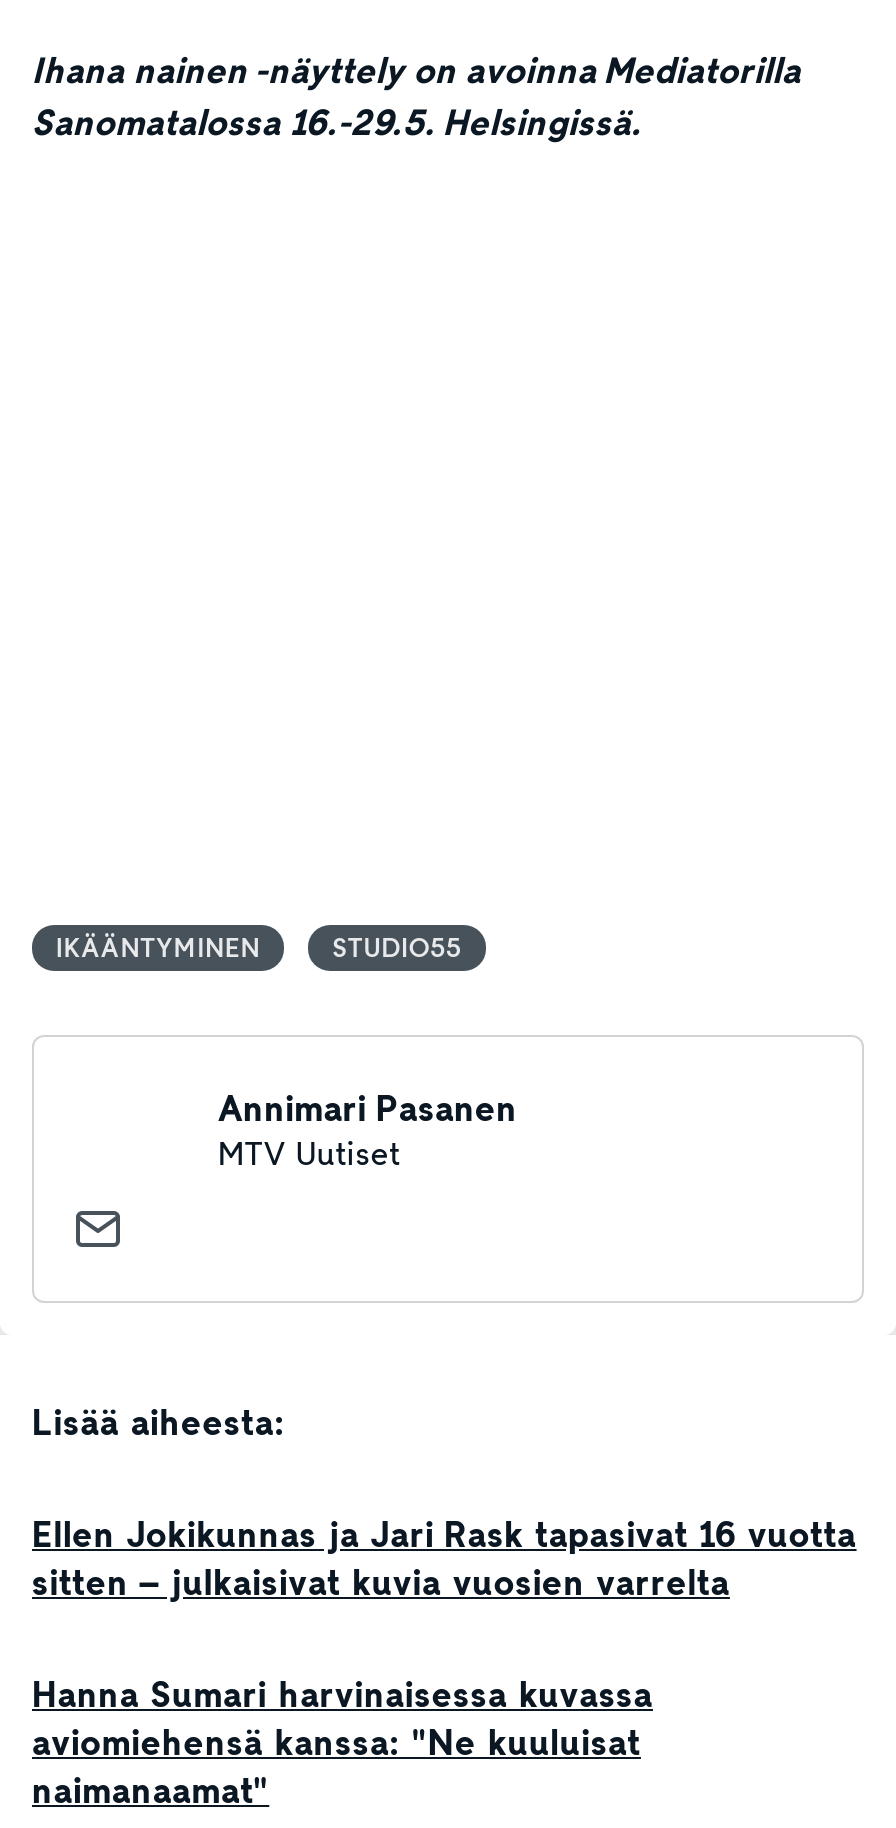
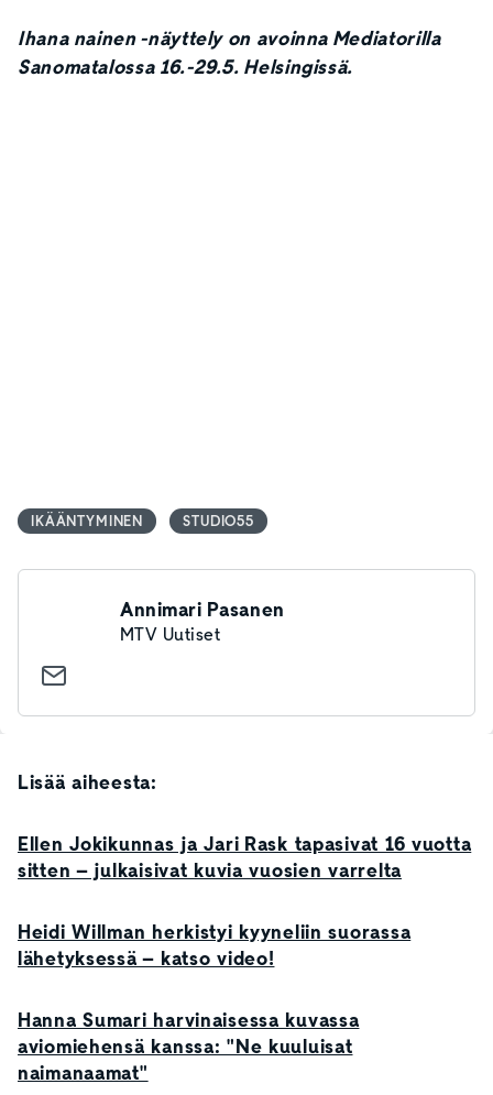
none -> [18,919,411,972] Heidi Willman herkistyi kyyneliin suorassa | lähetyksessä – katso video!

